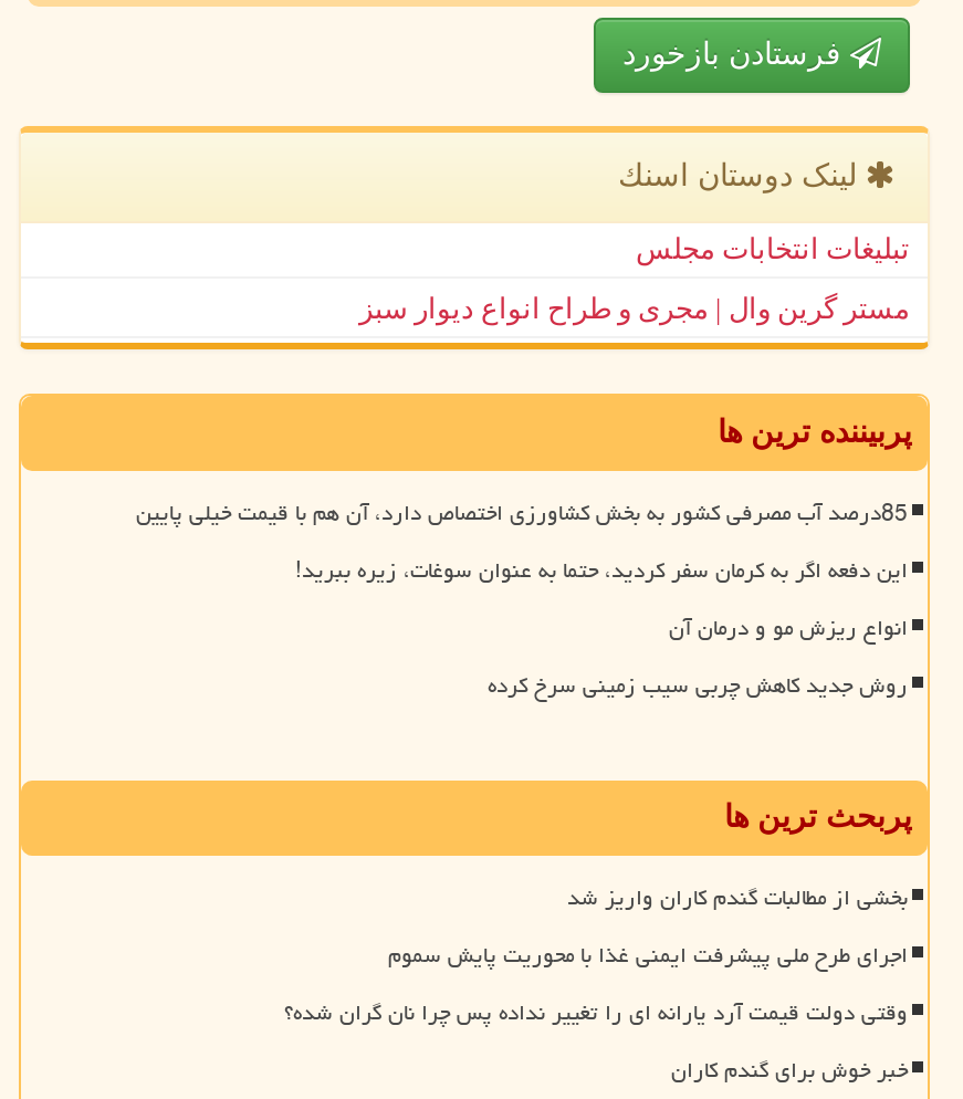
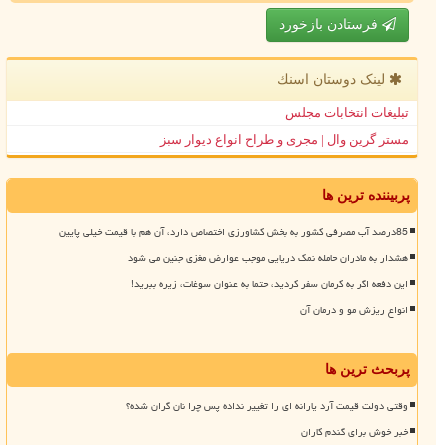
none -> [128,248,408,268] هشدار به مادران حامله نمک دریایی موجب عوارض مغزی جنین می شود
moved [295,549,908,650] -> [131,274,408,320]: این دفعه اگر به کرمان سفر کردید، حتما به عنوان سوغات، زیره ببرید! | انواع ریزش مو و درمان آن
[488,664,908,708] روش جدید کاهش چربی سیب زمینی سرخ کرده -> none
[388,876,908,978] بخشی از مطالبات گندم کاران واریز شد | اجرای طرح ملی پیشرفت ایمنی غذا با محوریت پایش سموم -> none

